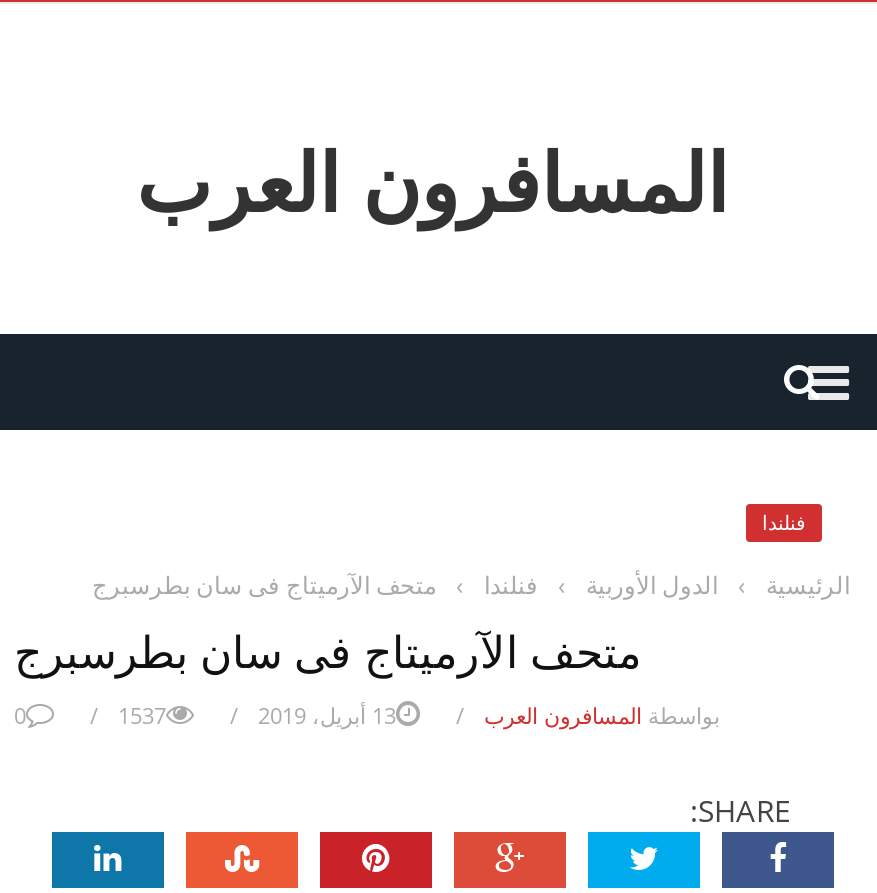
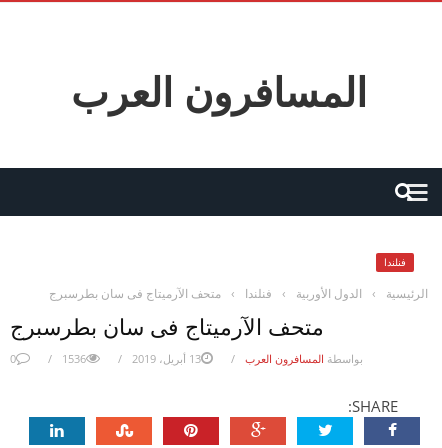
[118,700,166,730] 1537 -> [62,351,86,366] 1536

